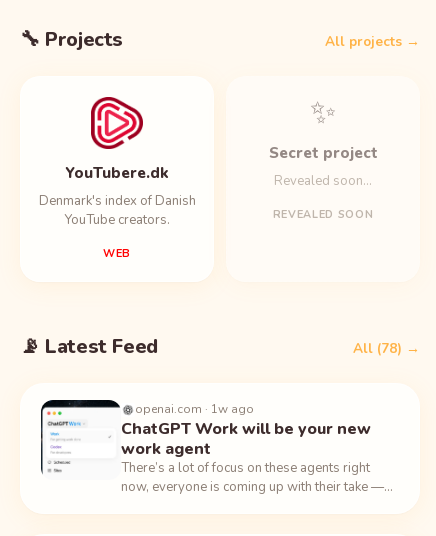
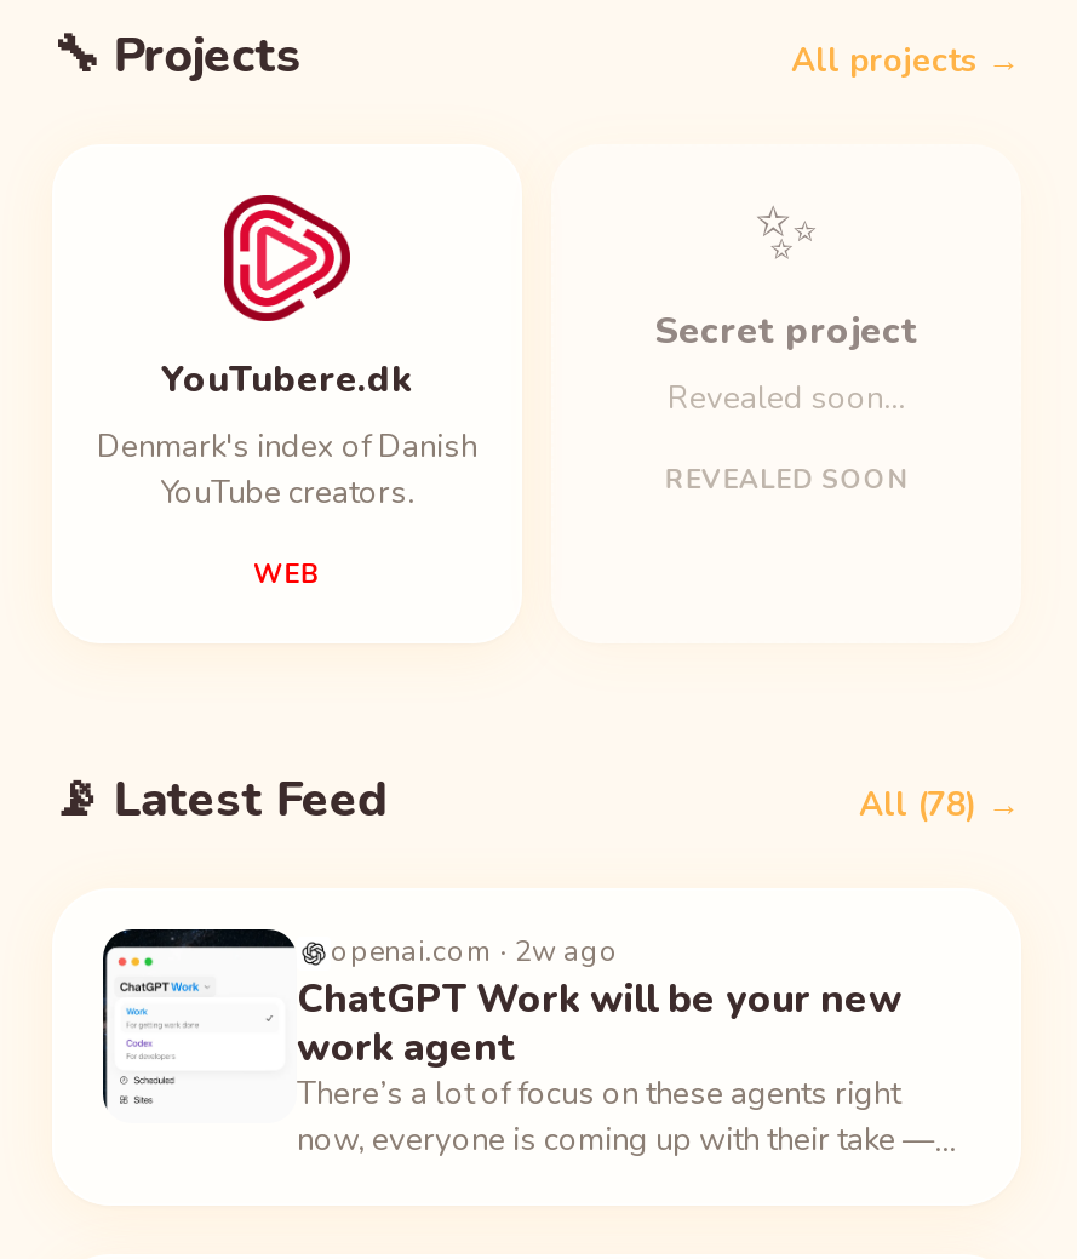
[135,401,254,417] openai.com · 1w ago -> [331,933,619,971] openai.com · 2w ago

